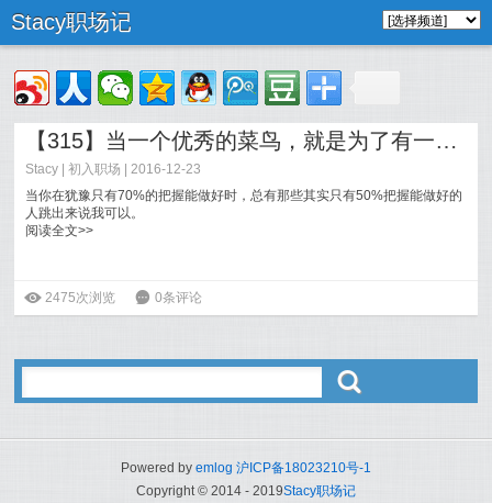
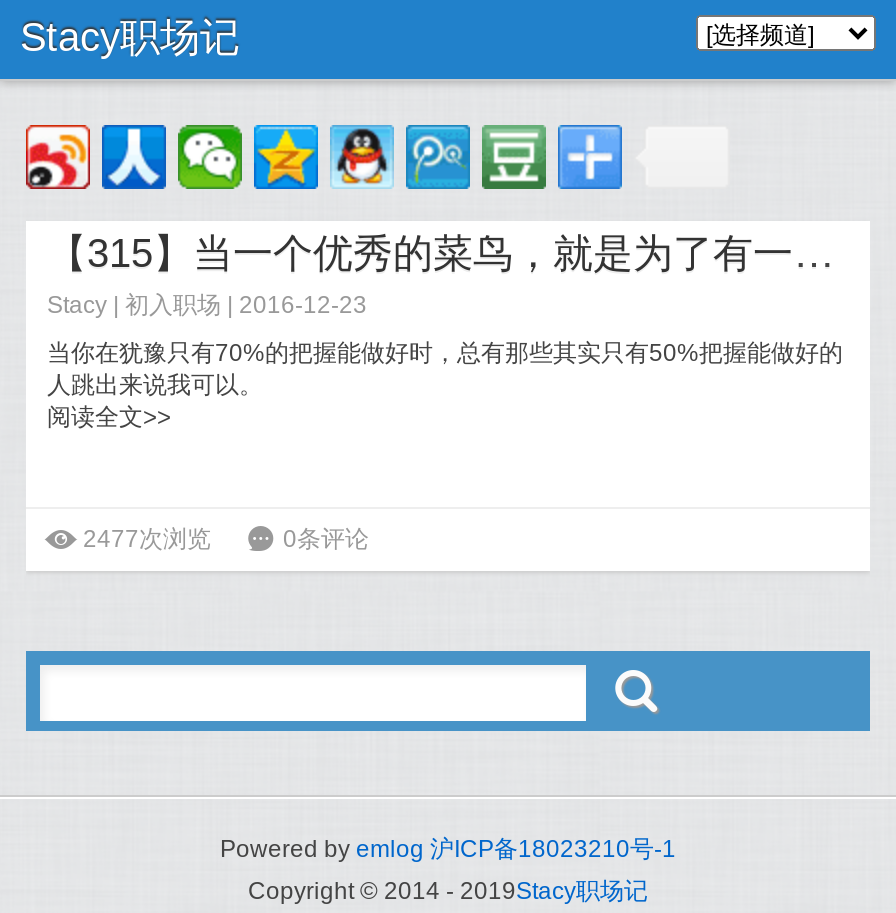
[26,290,116,305] ė 2475次浏览 -> [47,525,211,553] ė 2477次浏览

